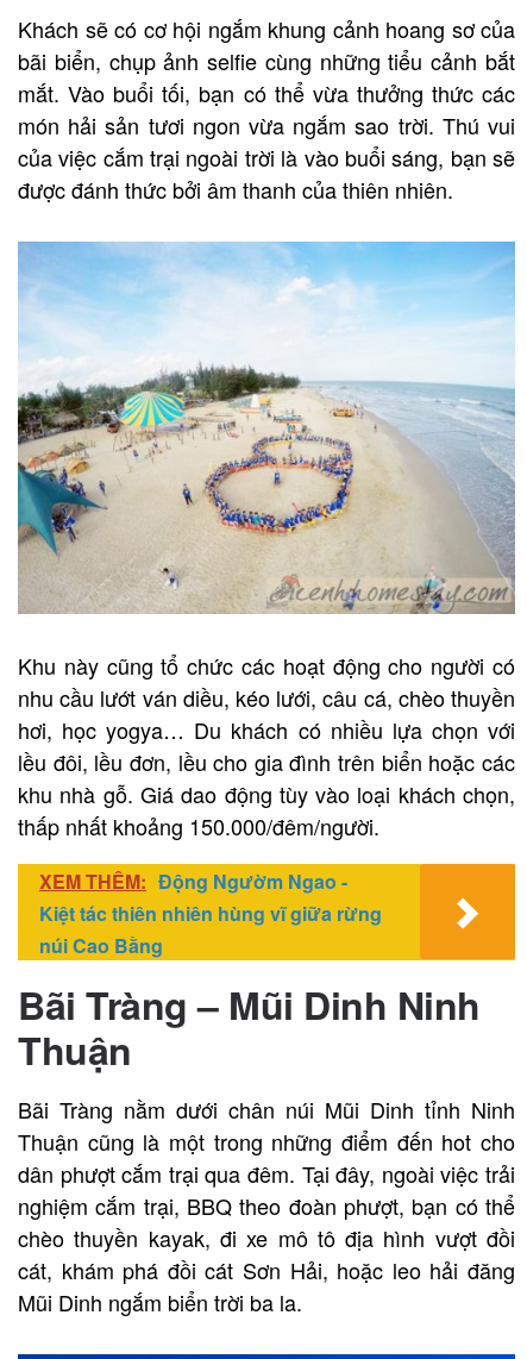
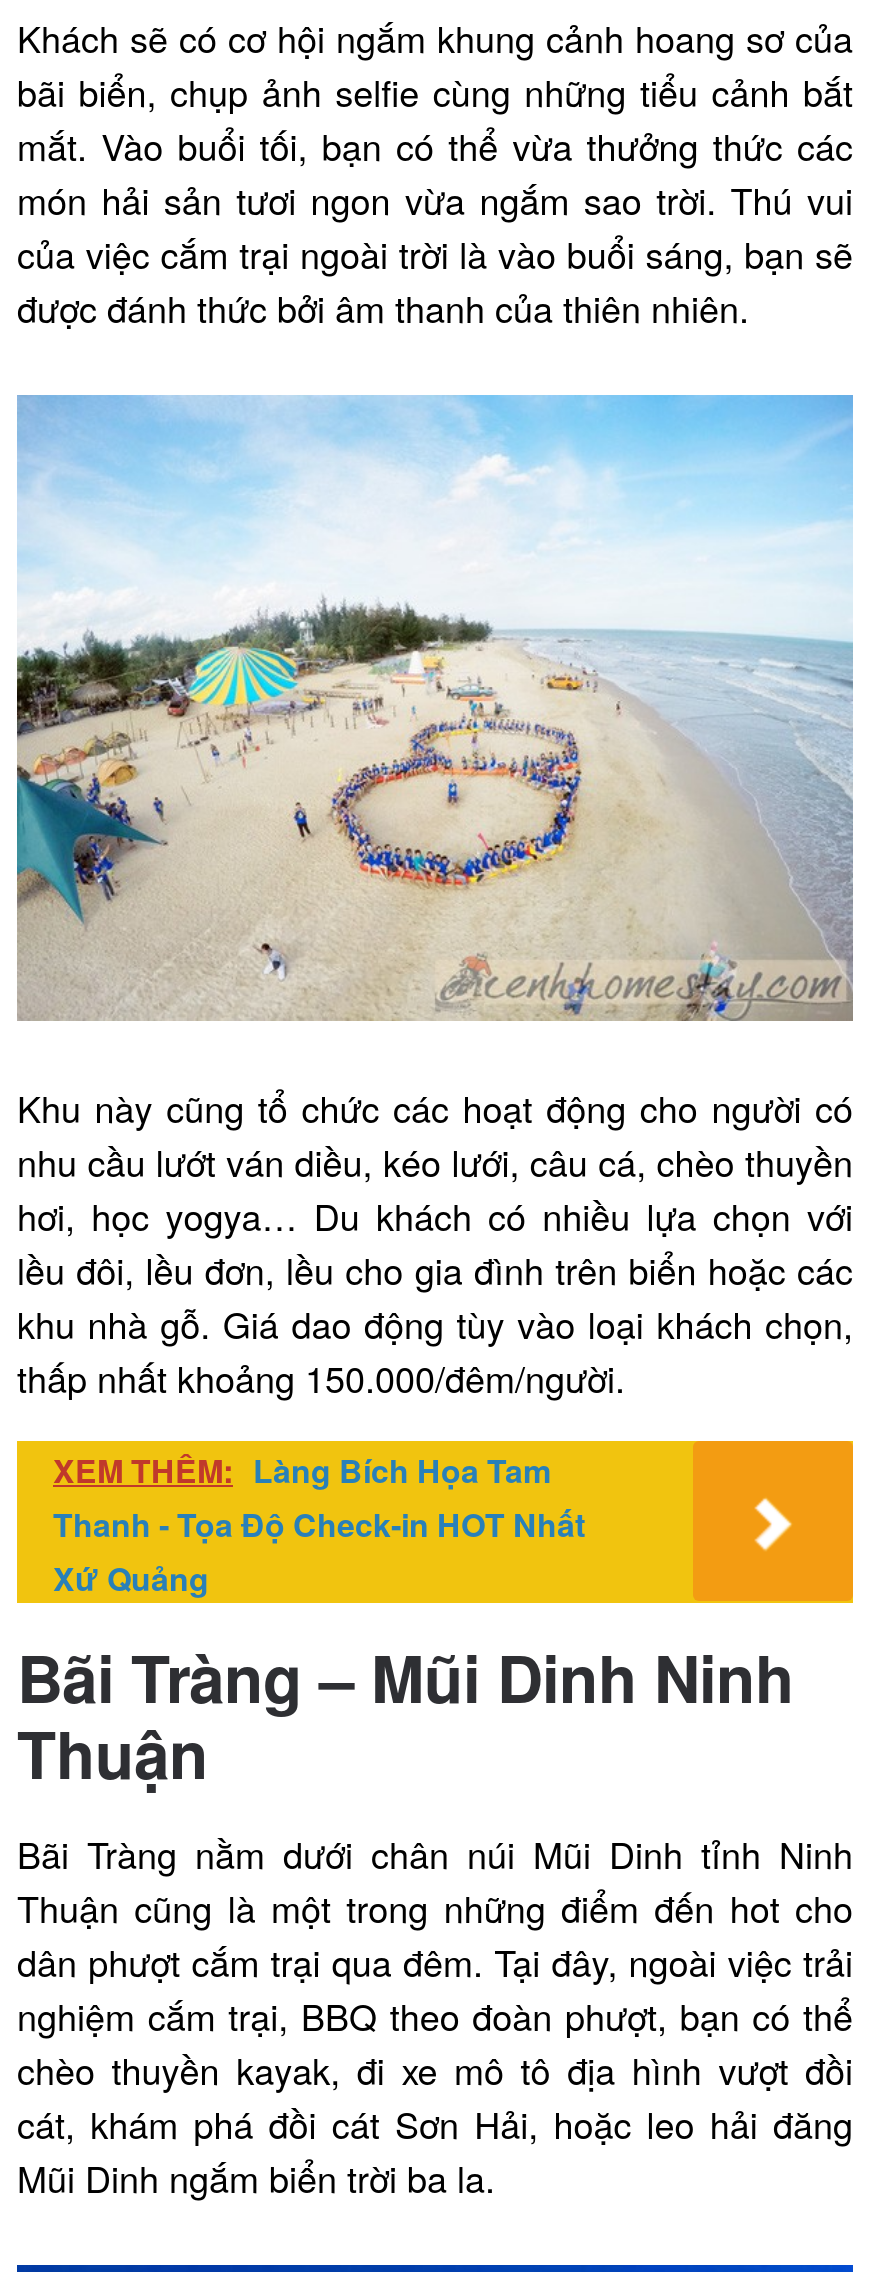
[39,868,382,960] XEM THÊM: Động Ngườm Ngao - | Kiệt tác thiên nhiên hùng vĩ giữa rừng | núi Cao Bằng -> [53,1447,585,1601] XEM THÊM: Làng Bích Họa Tam | Thanh - Tọa Độ Check-in HOT Nhất | Xứ Quảng

